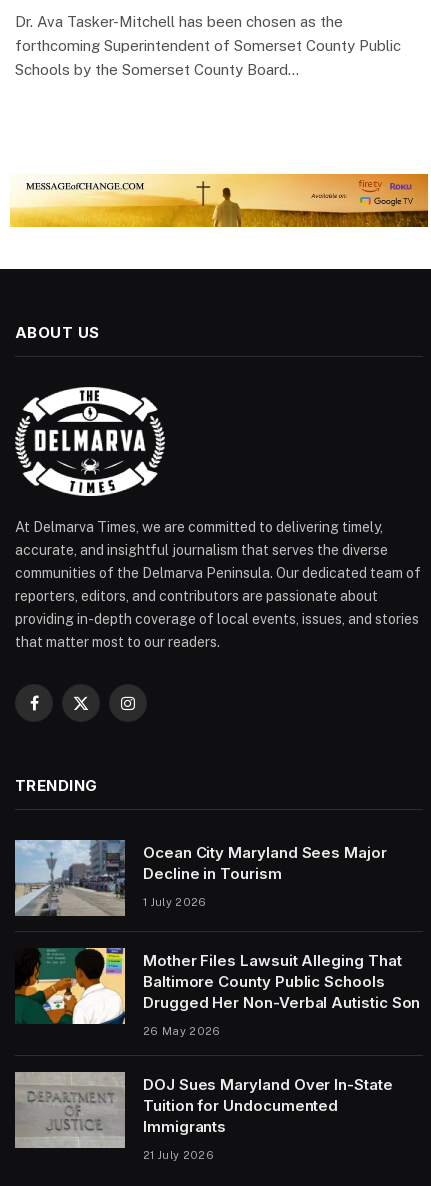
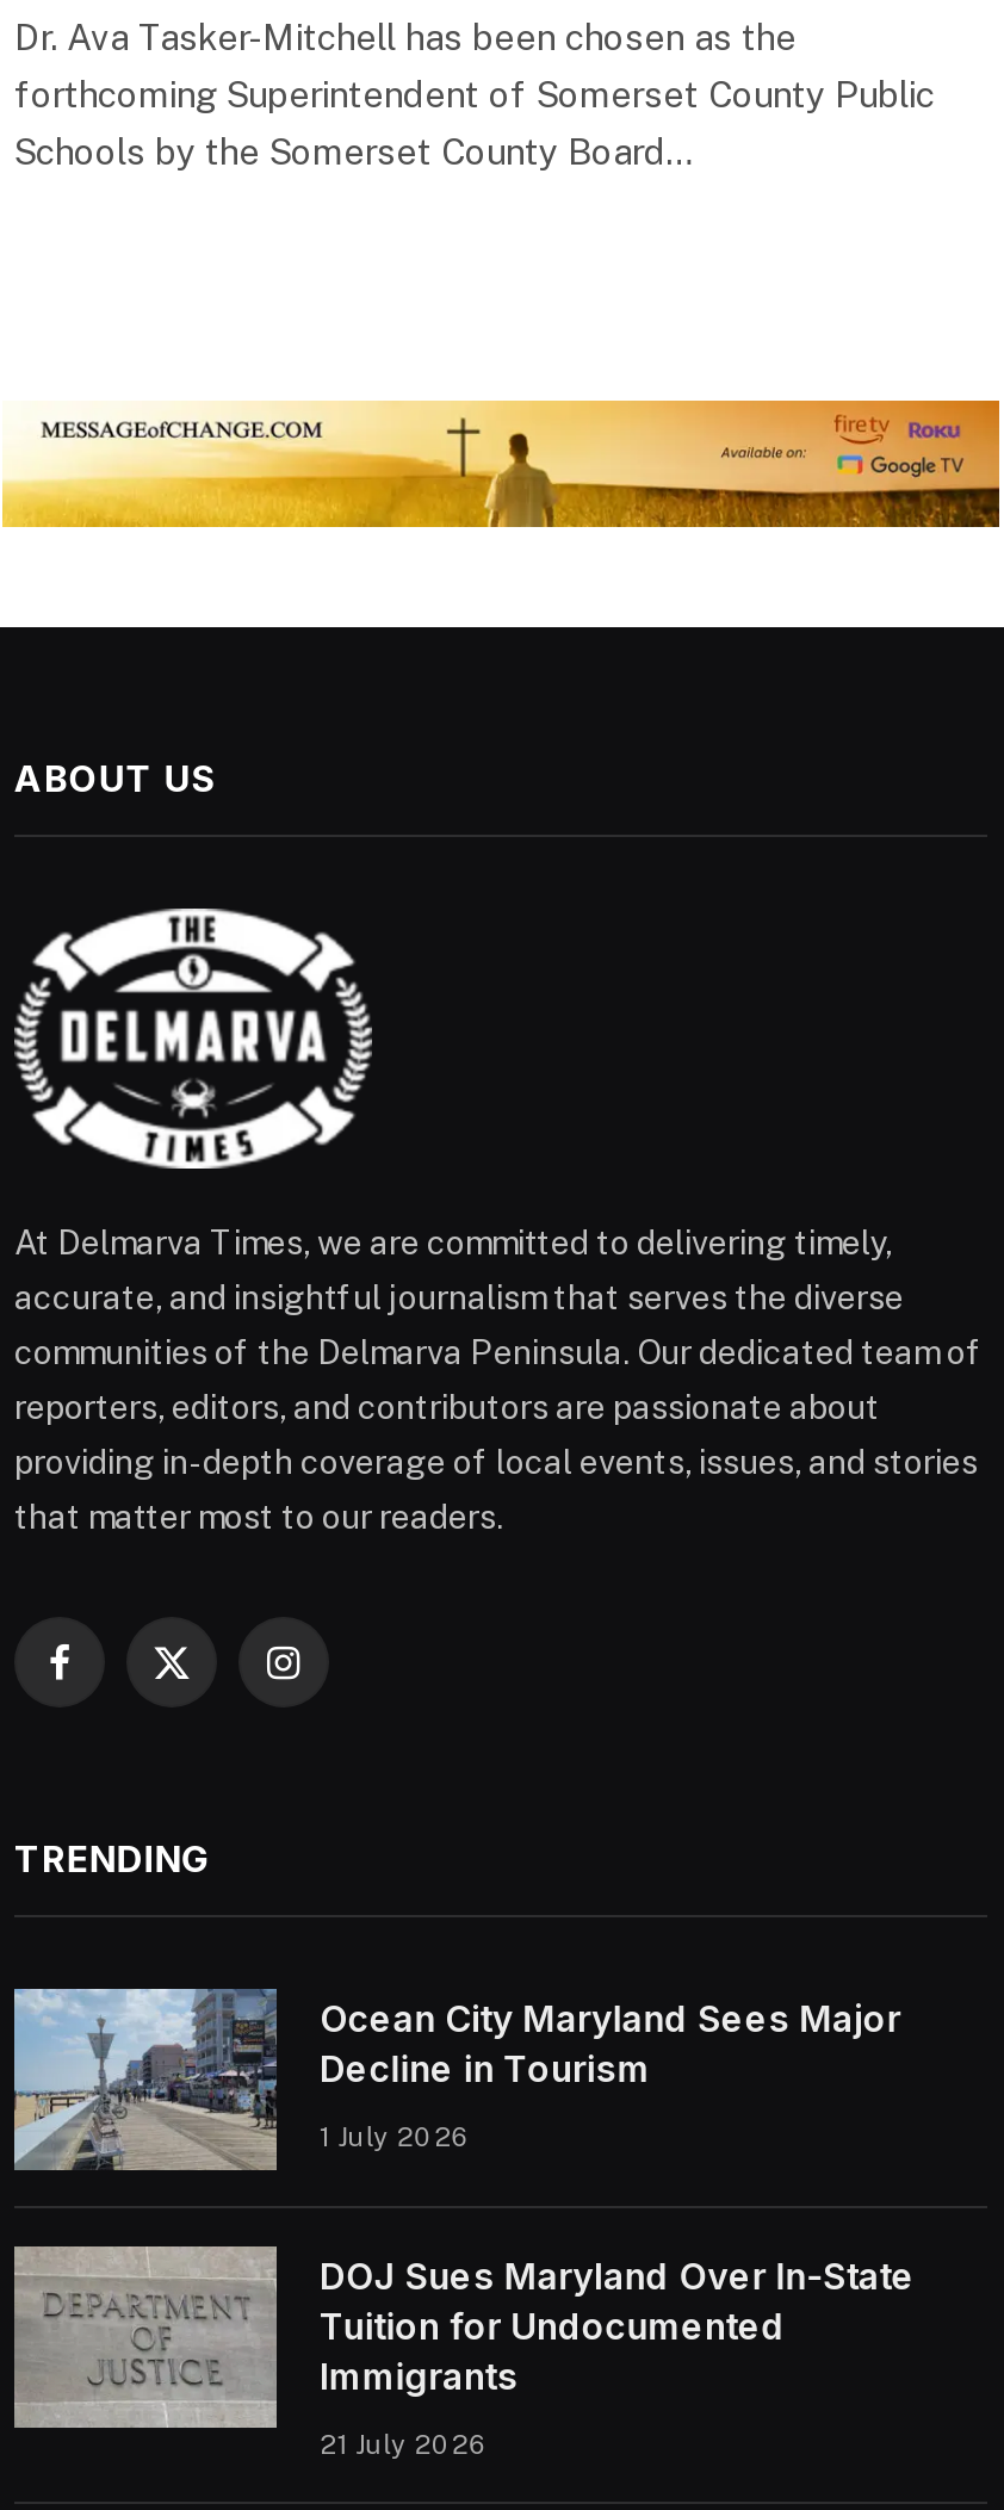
[15,948,420,1037] [image] | Mother Files Lawsuit Alleging That | Baltimore County Public Schools | Drugged Her Non-Verbal Autistic Son | 26 May 2026 -> none

